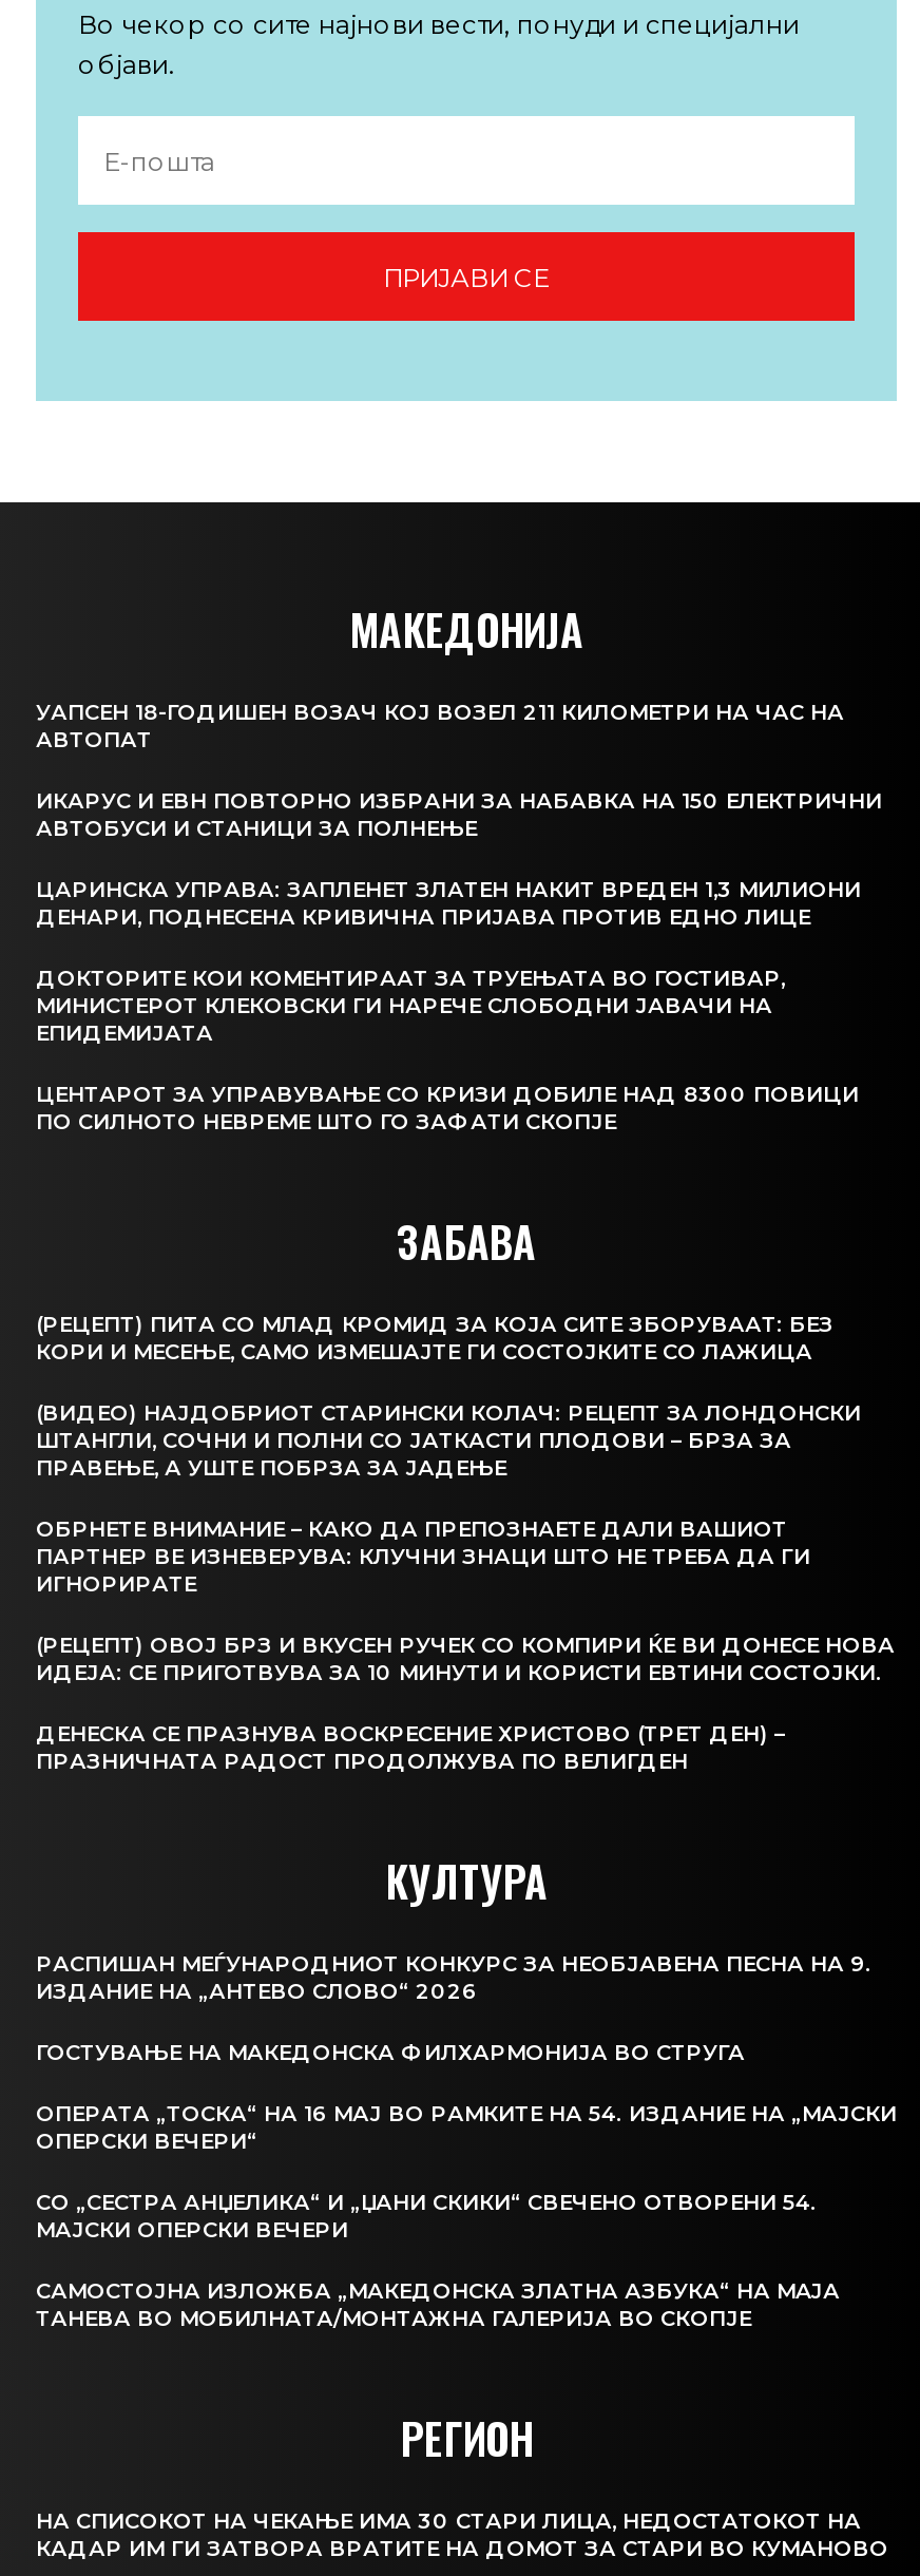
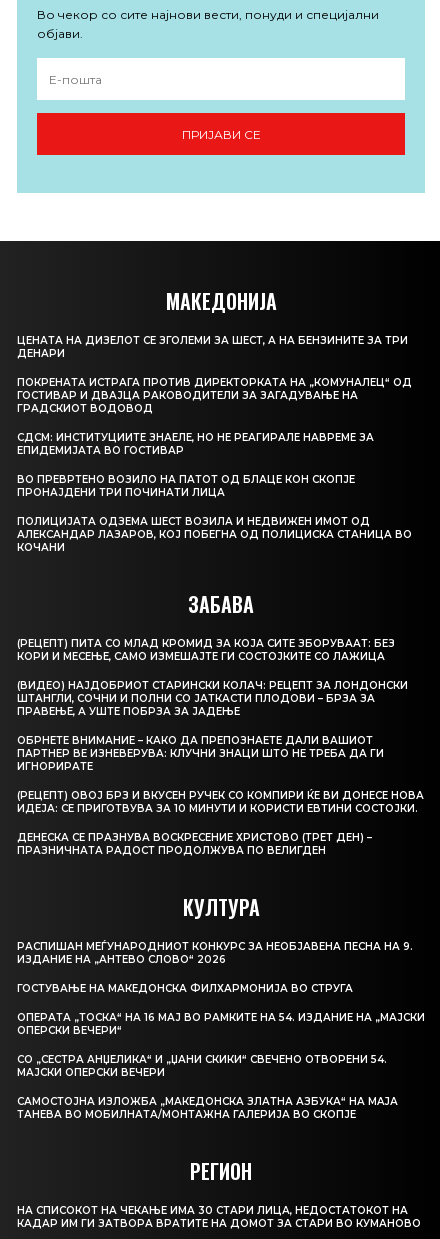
[36,699,844,754] УАПСЕН 18-ГОДИШЕН ВОЗАЧ КОЈ ВОЗЕЛ 211 КИЛОМЕТРИ НА ЧАС НА | АВТОПАТ -> [17,334,408,360] ЦЕНАТА НА ДИЗЕЛОТ СЕ ЗГОЛЕМИ ЗА ШЕСТ, А НА БЕНЗИНИТЕ ЗА ТРИ | ДЕНАРИ
[36,788,882,843] ИКАРУС И ЕВН ПОВТОРНО ИЗБРАНИ ЗА НАБАВКА НА 150 ЕЛЕКТРИЧНИ | АВТОБУСИ И СТАНИЦИ ЗА ПОЛНЕЊЕ -> [17,376,412,415] ПОКРЕНАТА ИСТРАГА ПРОТИВ ДИРЕКТОРКАТА НА „КОМУНАЛЕЦ“ ОД | ГОСТИВАР И ДВАЈЦА РАКОВОДИТЕЛИ ЗА ЗАГАДУВАЊЕ НА | ГРАДСКИОТ ВОДОВОД
[36,877,861,932] ЦАРИНСКА УПРАВА: ЗАПЛЕНЕТ ЗЛАТЕН НАКИТ ВРЕДЕН 1,3 МИЛИОНИ | ДЕНАРИ, ПОДНЕСЕНА КРИВИЧНА ПРИЈАВА ПРОТИВ ЕДНО ЛИЦЕ -> [17,431,374,457] СДСМ: ИНСТИТУЦИИТЕ ЗНАЕЛЕ, НО НЕ РЕАГИРАЛЕ НАВРЕМЕ ЗА | ЕПИДЕМИЈАТА ВО ГОСТИВАР
[36,965,785,1048] ДОКТОРИТЕ КОИ КОМЕНТИРААТ ЗА ТРУЕЊАТА ВО ГОСТИВАР, | МИНИСТЕРОТ КЛЕКОВСКИ ГИ НАРЕЧЕ СЛОБОДНИ ЈАВАЧИ НА | ЕПИДЕМИЈАТА -> [17,473,355,499] ВО ПРЕВРТЕНО ВОЗИЛО НА ПАТОТ ОД БЛАЦЕ КОН СКОПЈЕ | ПРОНАЈДЕНИ ТРИ ПОЧИНАТИ ЛИЦА
[36,1081,859,1136] ЦЕНТАРОТ ЗА УПРАВУВАЊЕ СО КРИЗИ ДОБИЛЕ НАД 8300 ПОВИЦИ | ПО СИЛНОТО НЕВРЕМЕ ШТО ГО ЗАФАТИ СКОПЈЕ -> [17,515,412,554] ПОЛИЦИЈАТА ОДЗЕМА ШЕСТ ВОЗИЛА И НЕДВИЖЕН ИМОТ ОД | АЛЕКСАНДАР ЛАЗАРОВ, КОЈ ПОБЕГНА ОД ПОЛИЦИСКА СТАНИЦА ВО | КОЧАНИ

